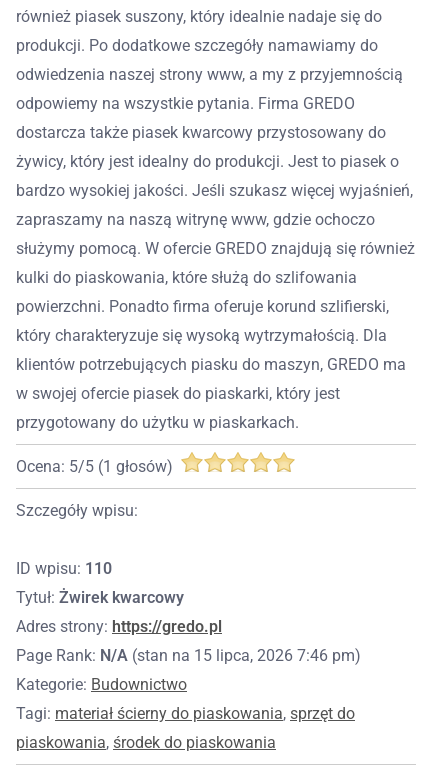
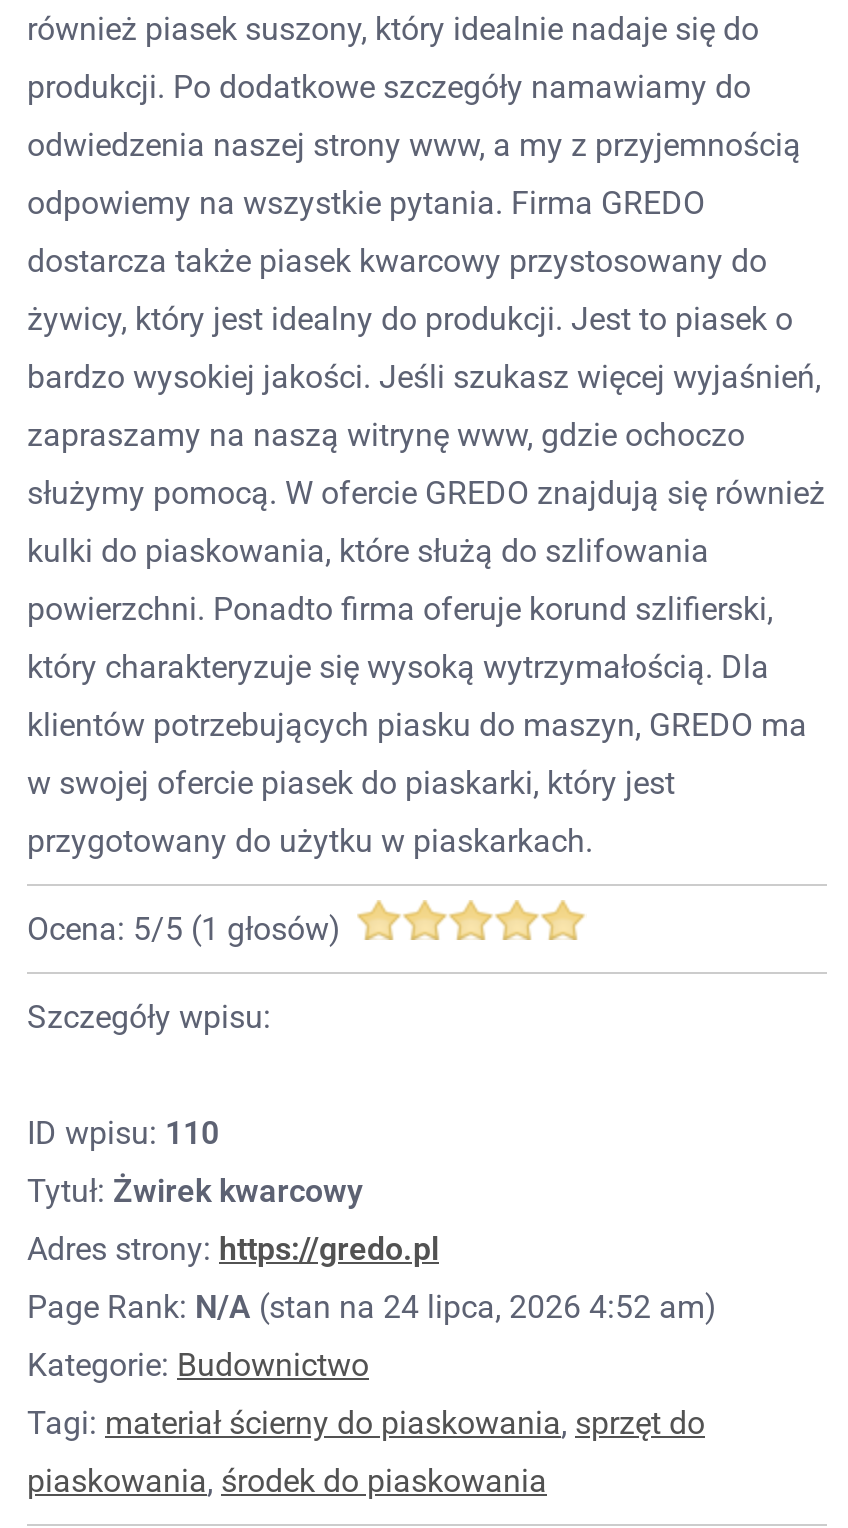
[16,646,361,665] Page Rank: N/A (stan na 15 lipca, 2026 7:46 pm) -> [27,1288,717,1326] Page Rank: N/A (stan na 24 lipca, 2026 4:52 am)

